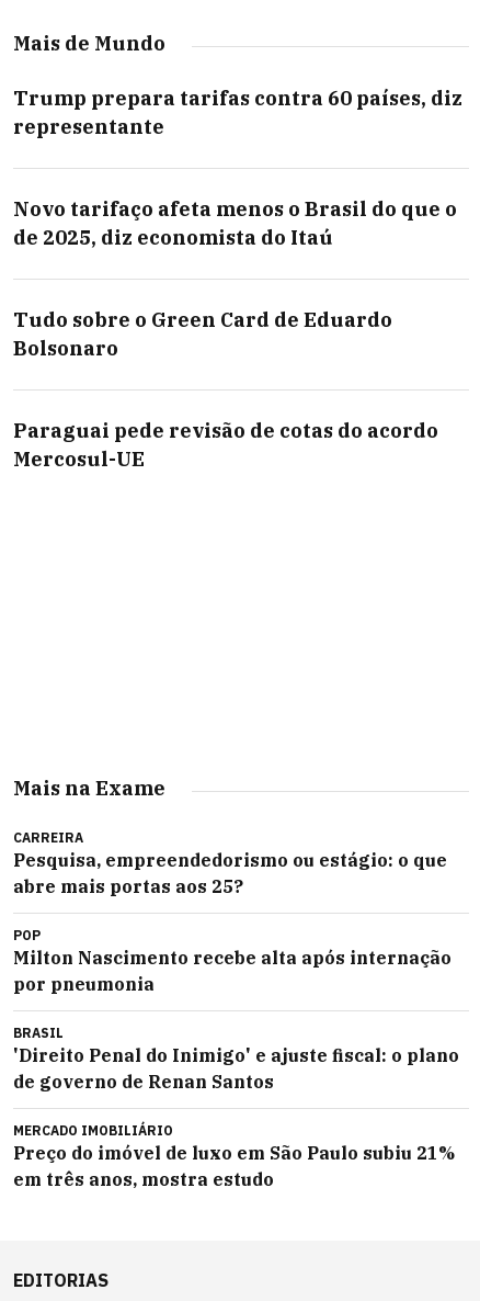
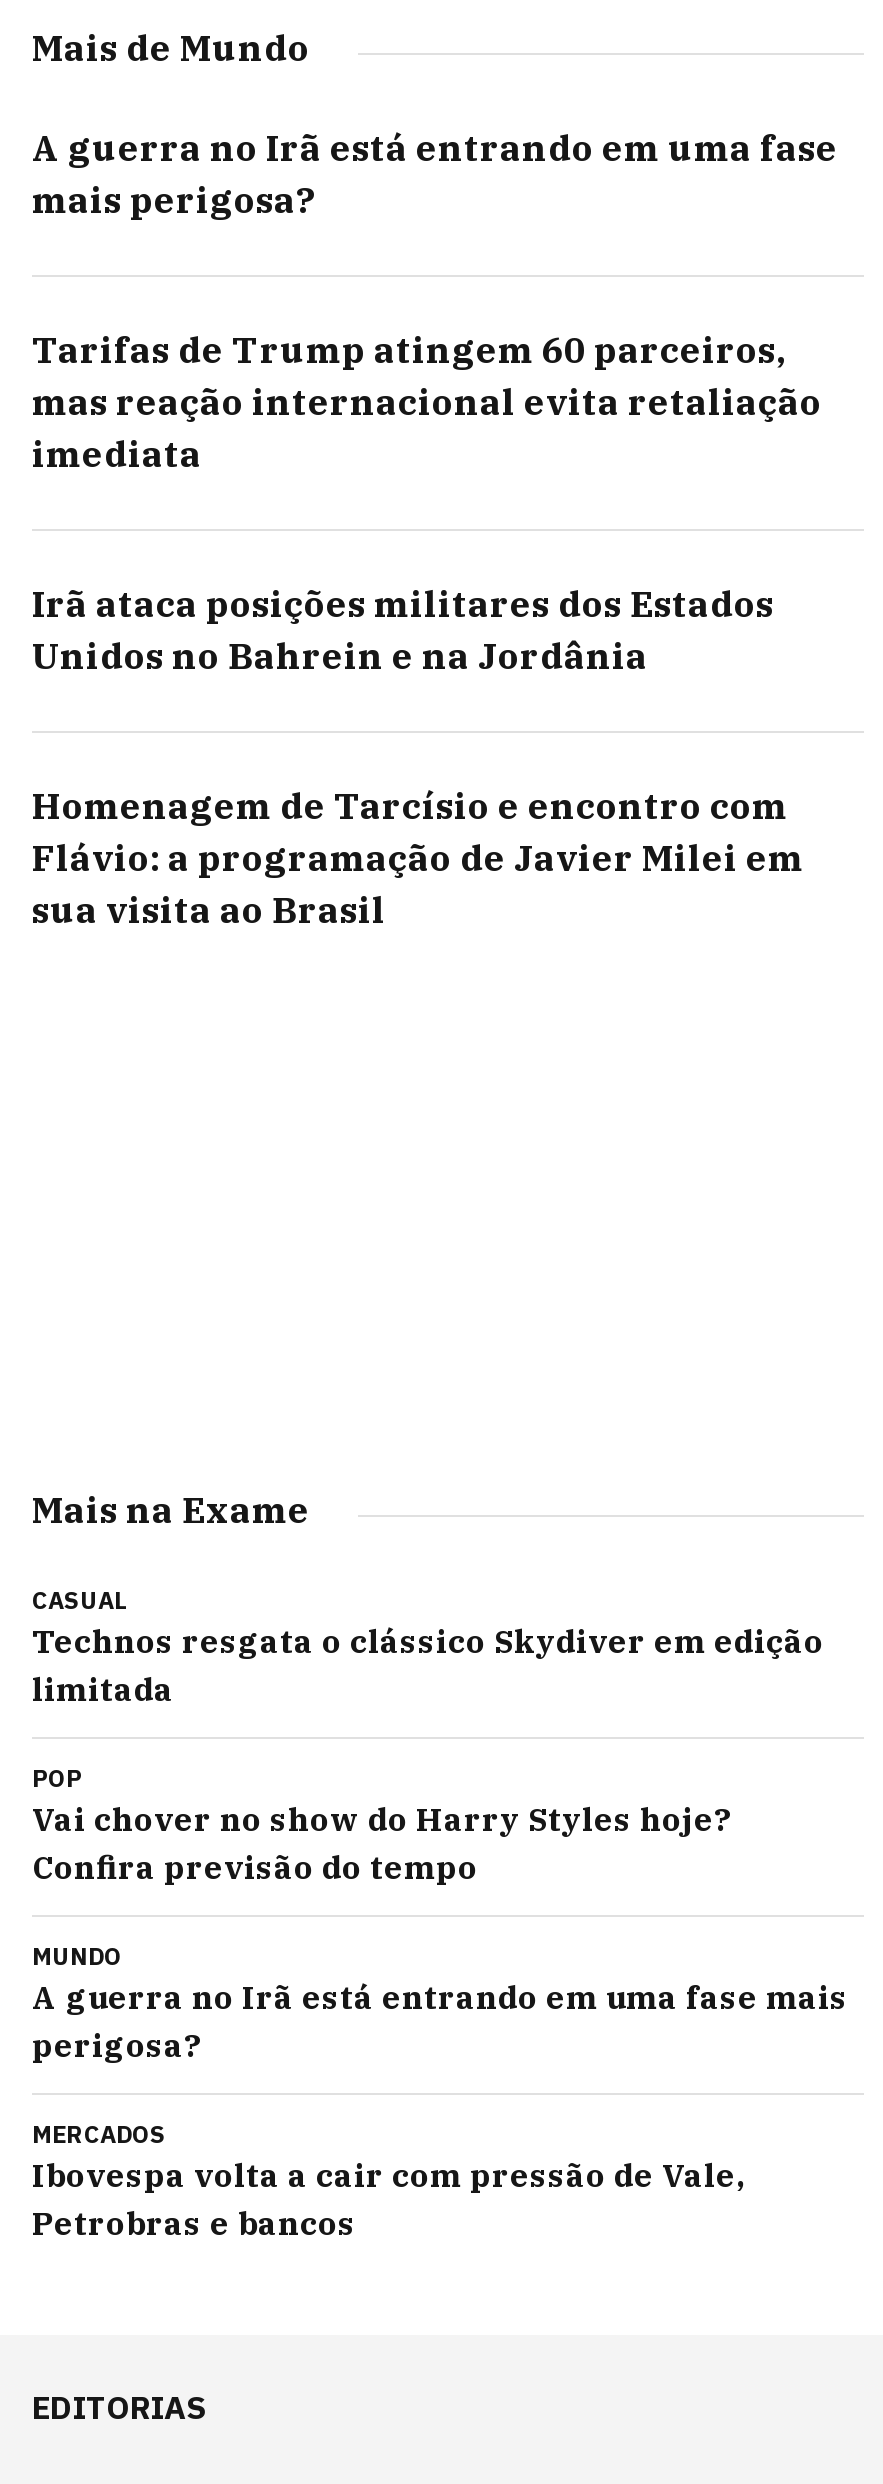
[13,86,462,139] Trump prepara tarifas contra 60 países, diz | representante -> [32,125,838,223] A guerra no Irã está entrando em uma fase | mais perigosa?
[13,196,457,250] Novo tarifaço afeta menos o Brasil do que o | de 2025, diz economista do Itaú -> [32,327,822,477] Tarifas de Trump atingem 60 parceiros, | mas reação internacional evita retaliação | imediata
[13,307,392,361] Tudo sobre o Green Card de Eduardo | Bolsonaro -> [32,581,774,679] Irã ataca posições militares dos Estados | Unidos no Bahrein e na Jordânia
[13,418,438,472] Paraguai pede revisão de cotas do acordo | Mercosul-UE -> [32,783,804,933] Homenagem de Tarcísio e encontro com | Flávio: a programação de Javier Milei em | sua visita ao Brasil
[13,829,447,897] CARREIRA | Pesquisa, empreendedorismo ou estágio: o que | abre mais portas aos 25? -> [32,1585,824,1709] CASUAL | Technos resgata o clássico Skydiver em edição | limitada
[13,947,452,995] Milton Nascimento recebe alta após internação | por pneumonia -> [32,1799,732,1887] Vai chover no show do Harry Styles hoje? | Confira previsão do tempo
[13,1025,459,1093] BRASIL | 'Direito Penal do Inimigo' e ajuste fiscal: o plano | de governo de Renan Santos -> [32,1941,848,2065] MUNDO | A guerra no Irã está entrando em uma fase mais | perigosa?
[13,1122,455,1190] MERCADO IMOBILIÁRIO | Preço do imóvel de luxo em São Paulo subiu 21% | em três anos, mostra estudo -> [32,2119,744,2243] MERCADOS | Ibovespa volta a cair com pressão de Vale, | Petrobras e bancos

